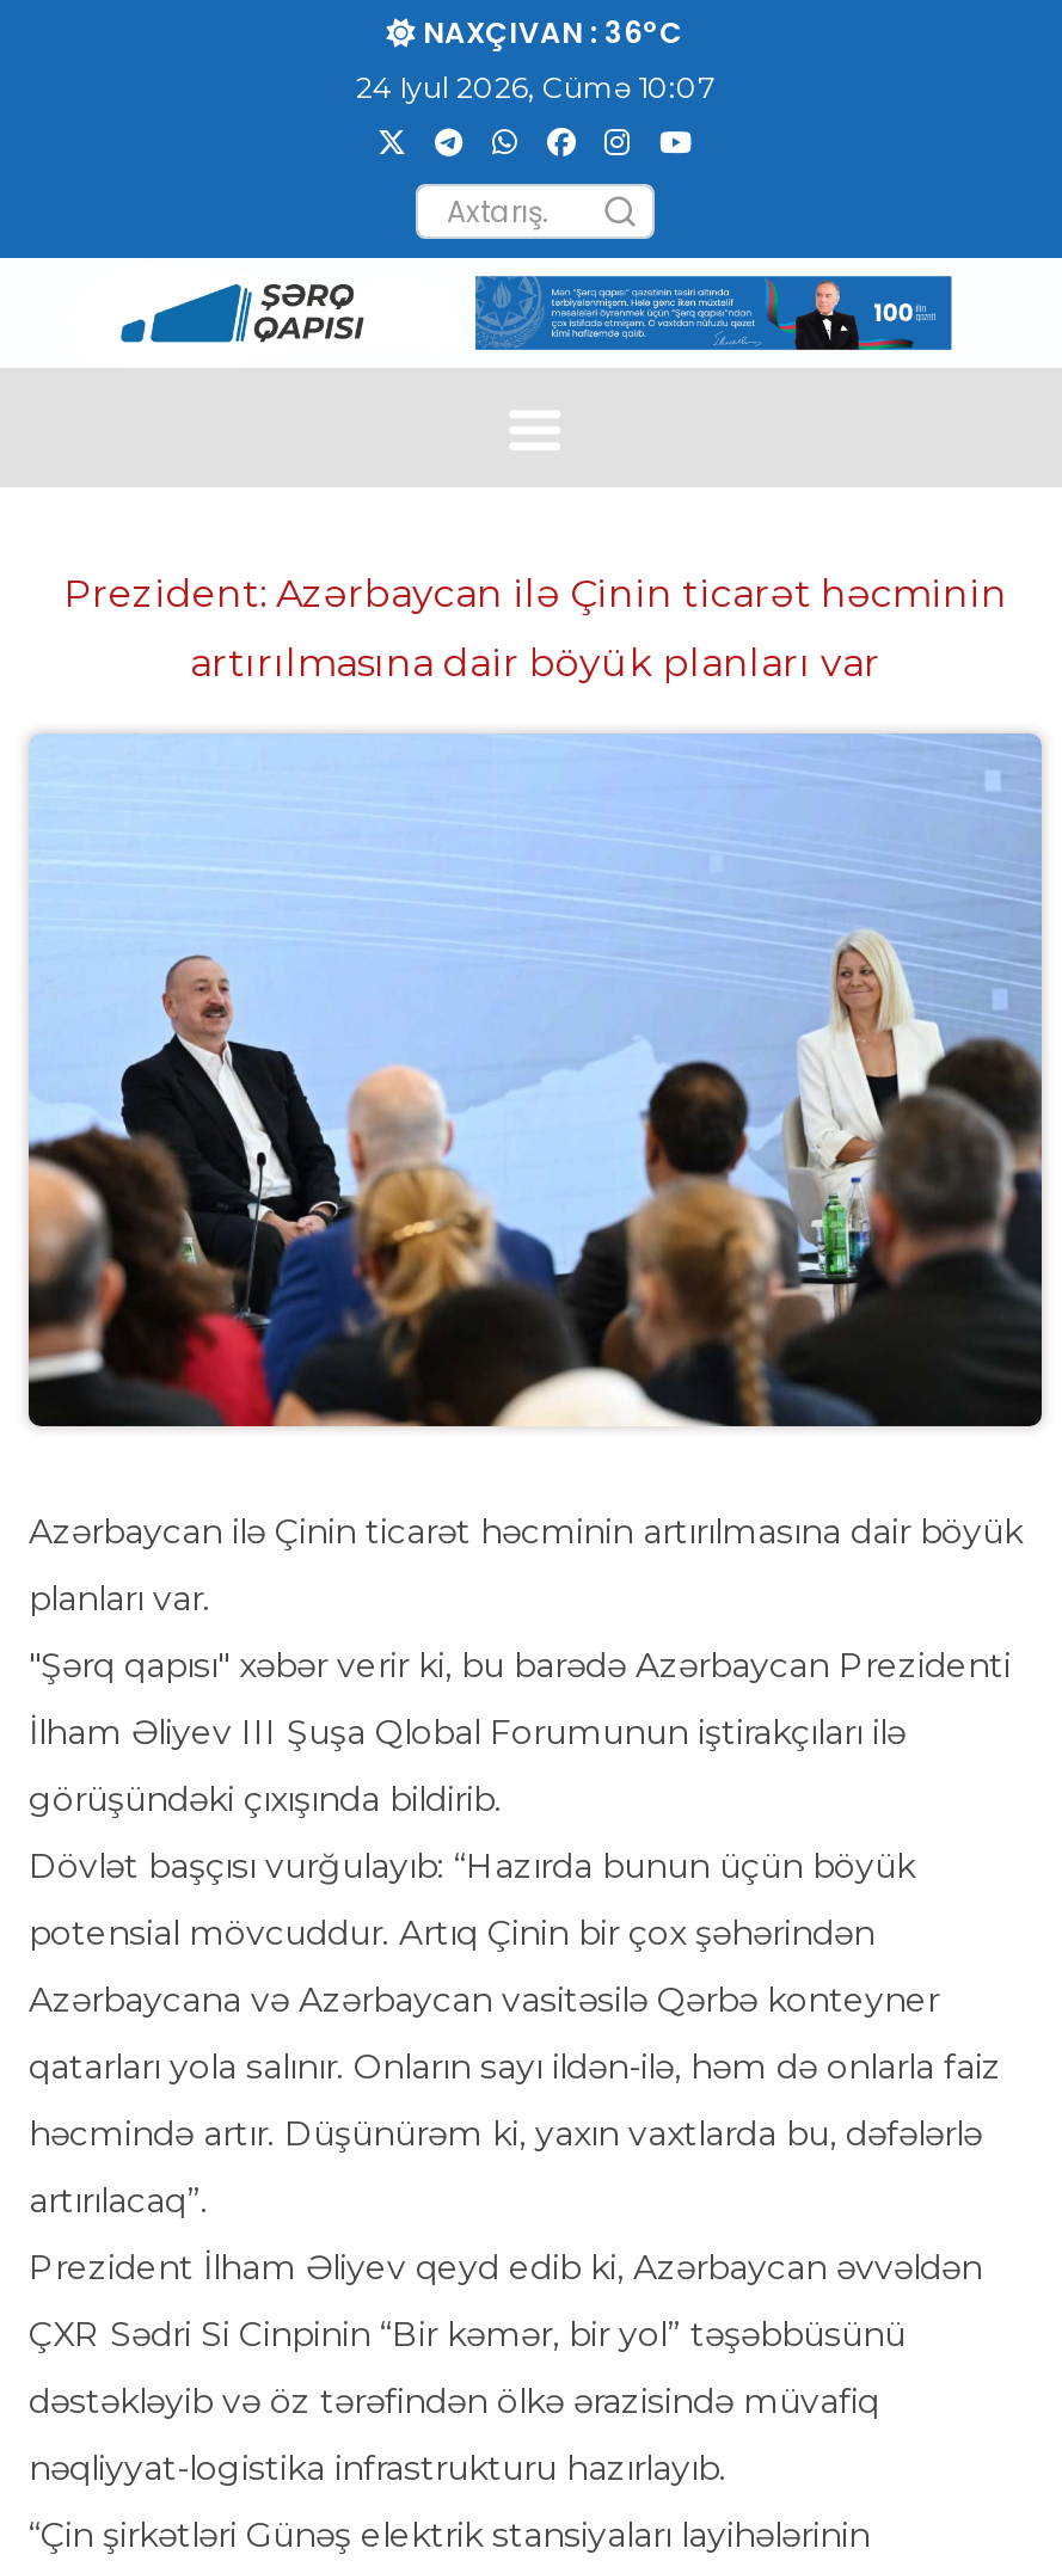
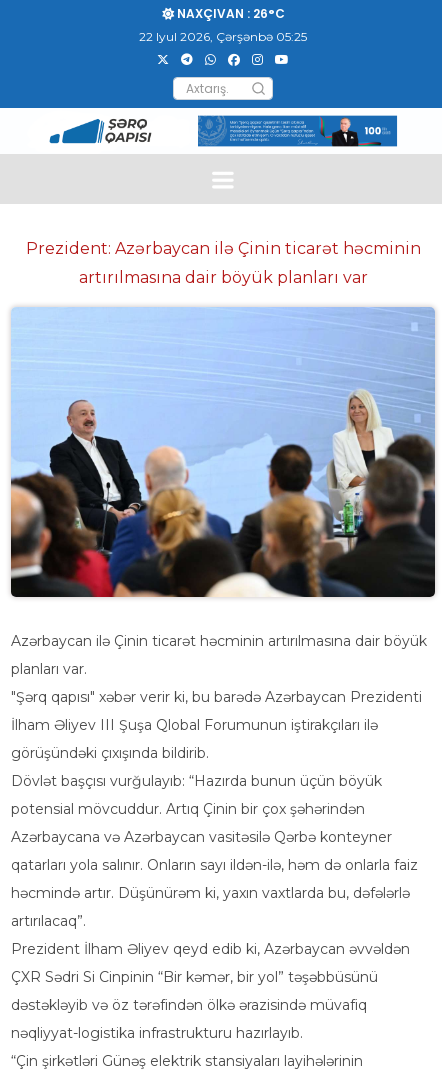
[416,12,683,53] NAXÇIVAN : 36°C -> [173,5,284,22] NAXÇIVAN : 26°C
[356,69,714,105] 24 Iyul 2026, Cümə 10:07 -> [139,29,307,44] 22 Iyul 2026, Çərşənbə 05:25

